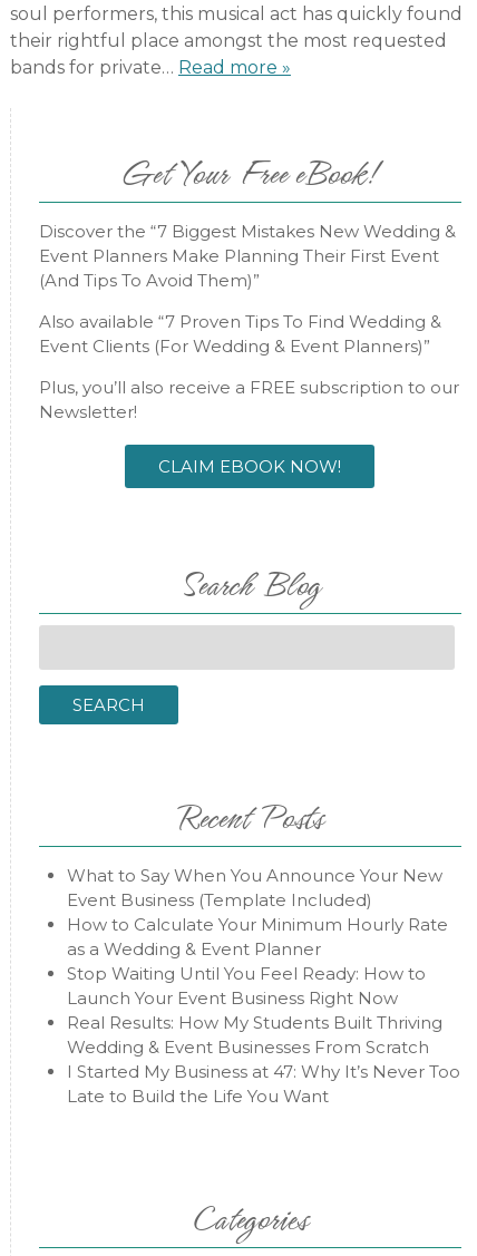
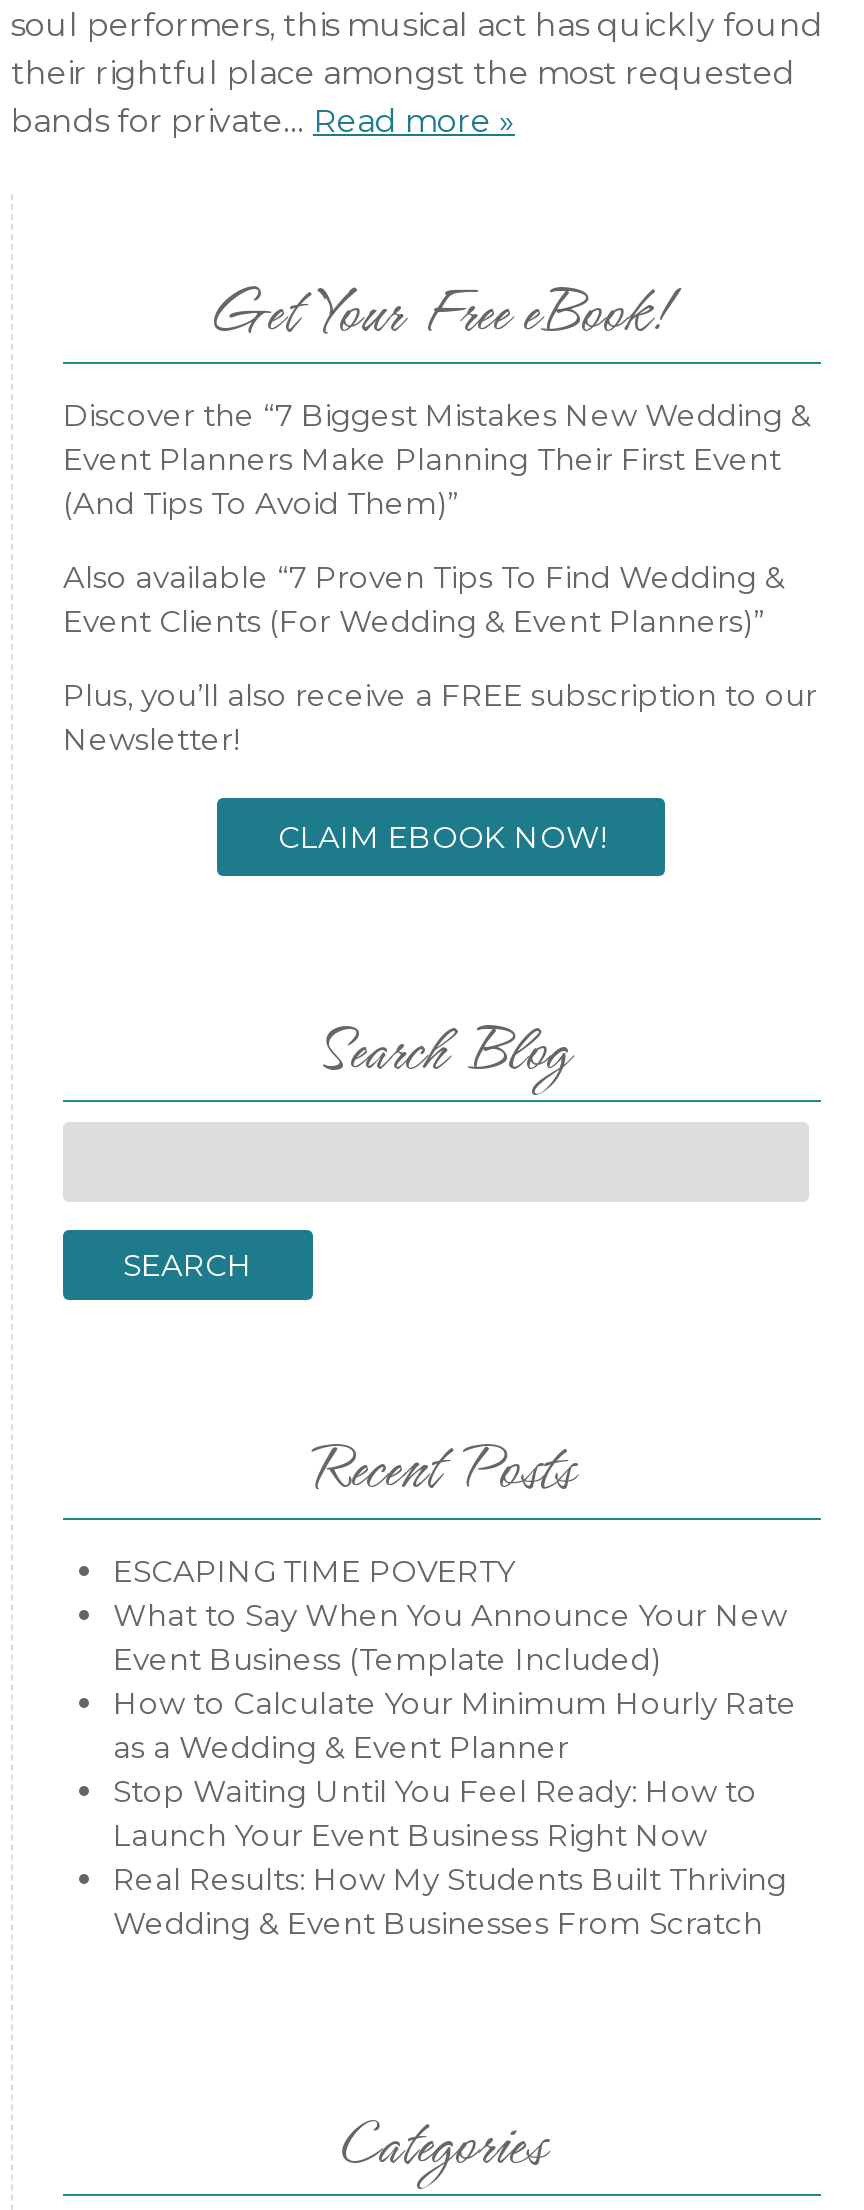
none -> [113,1551,515,1589] ESCAPING TIME POVERTY
moved [67,864,448,1057] -> [113,1595,797,1941]: What to Say When You Announce Your New | Event Business (Template Included) | How to Calculate Your Minimum Hourly Rate | as a Wedding & Event Planner | Stop Waiting Until You Feel Ready: How to | Launch Your Event Business Right Now | Real Results: How My Students Built Thriving | Wedding & Event Businesses From Scratch
[67,1061,460,1106] I Started My Business at 47: Why It’s Never Too | Late to Build the Life You Want -> none

